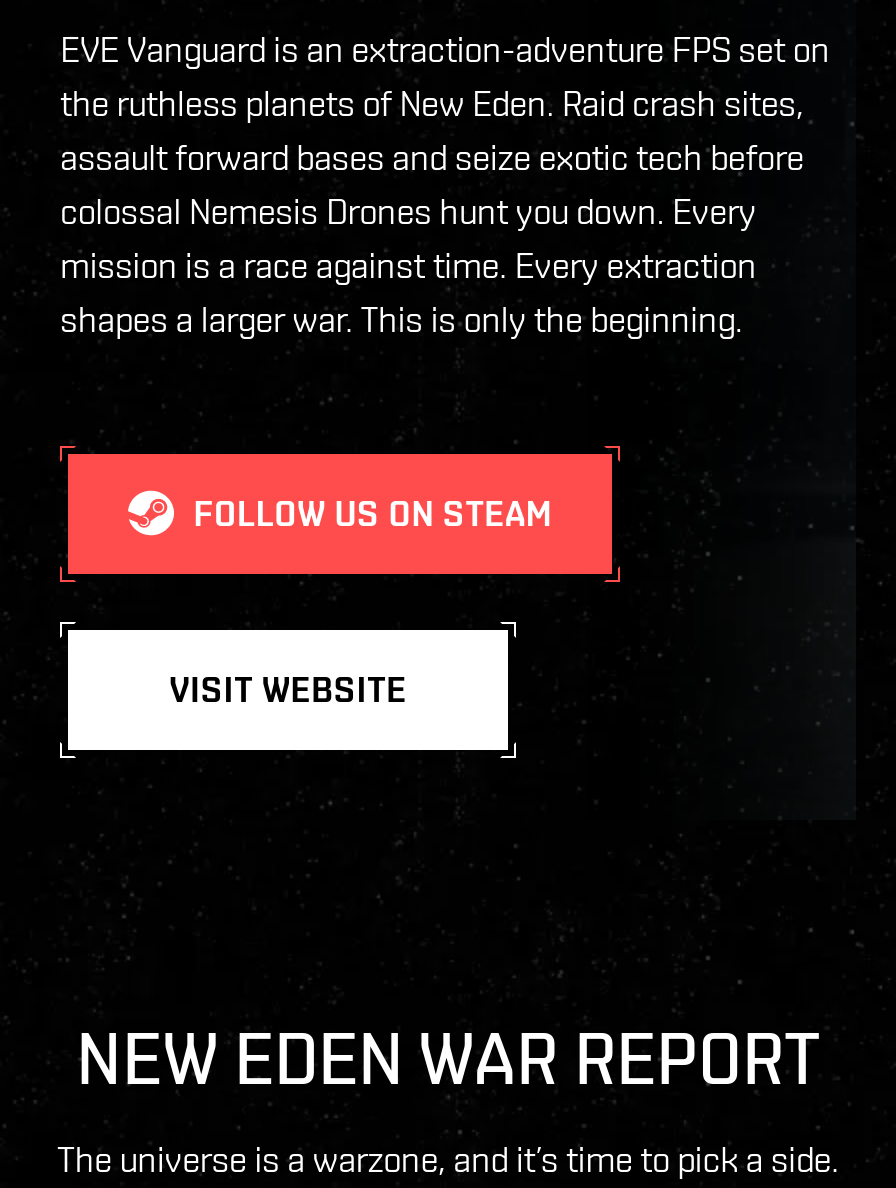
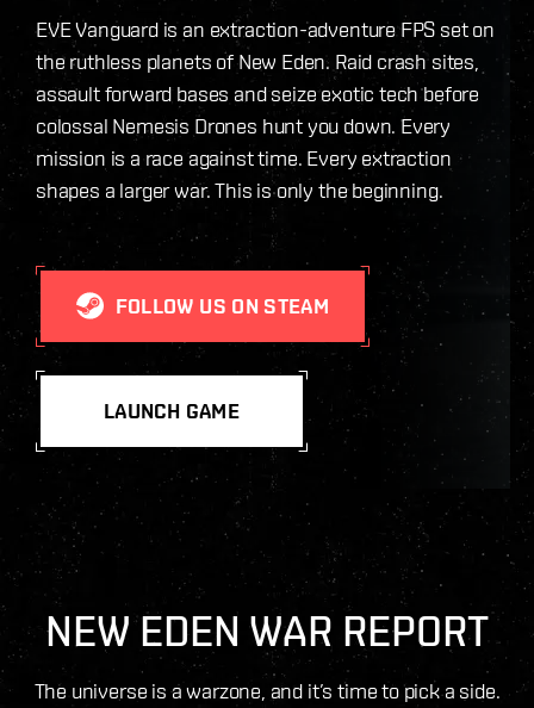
[169,667,407,709] VISIT WEBSITE -> [104,398,240,423] LAUNCH GAME

